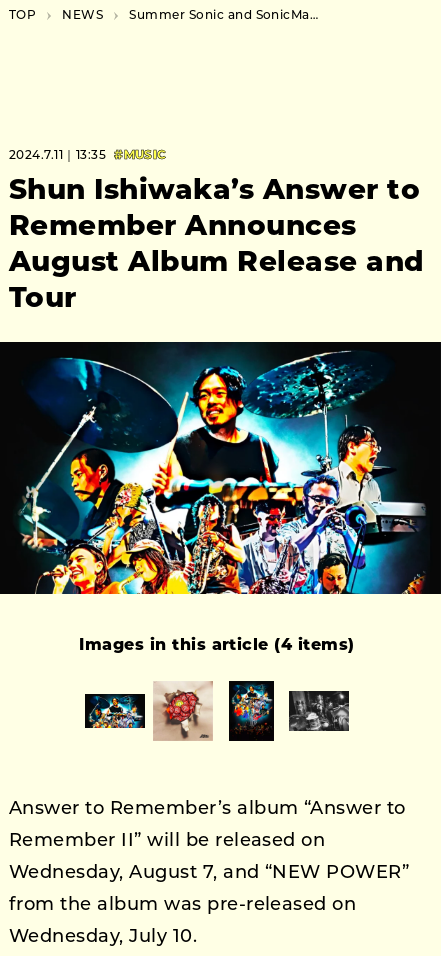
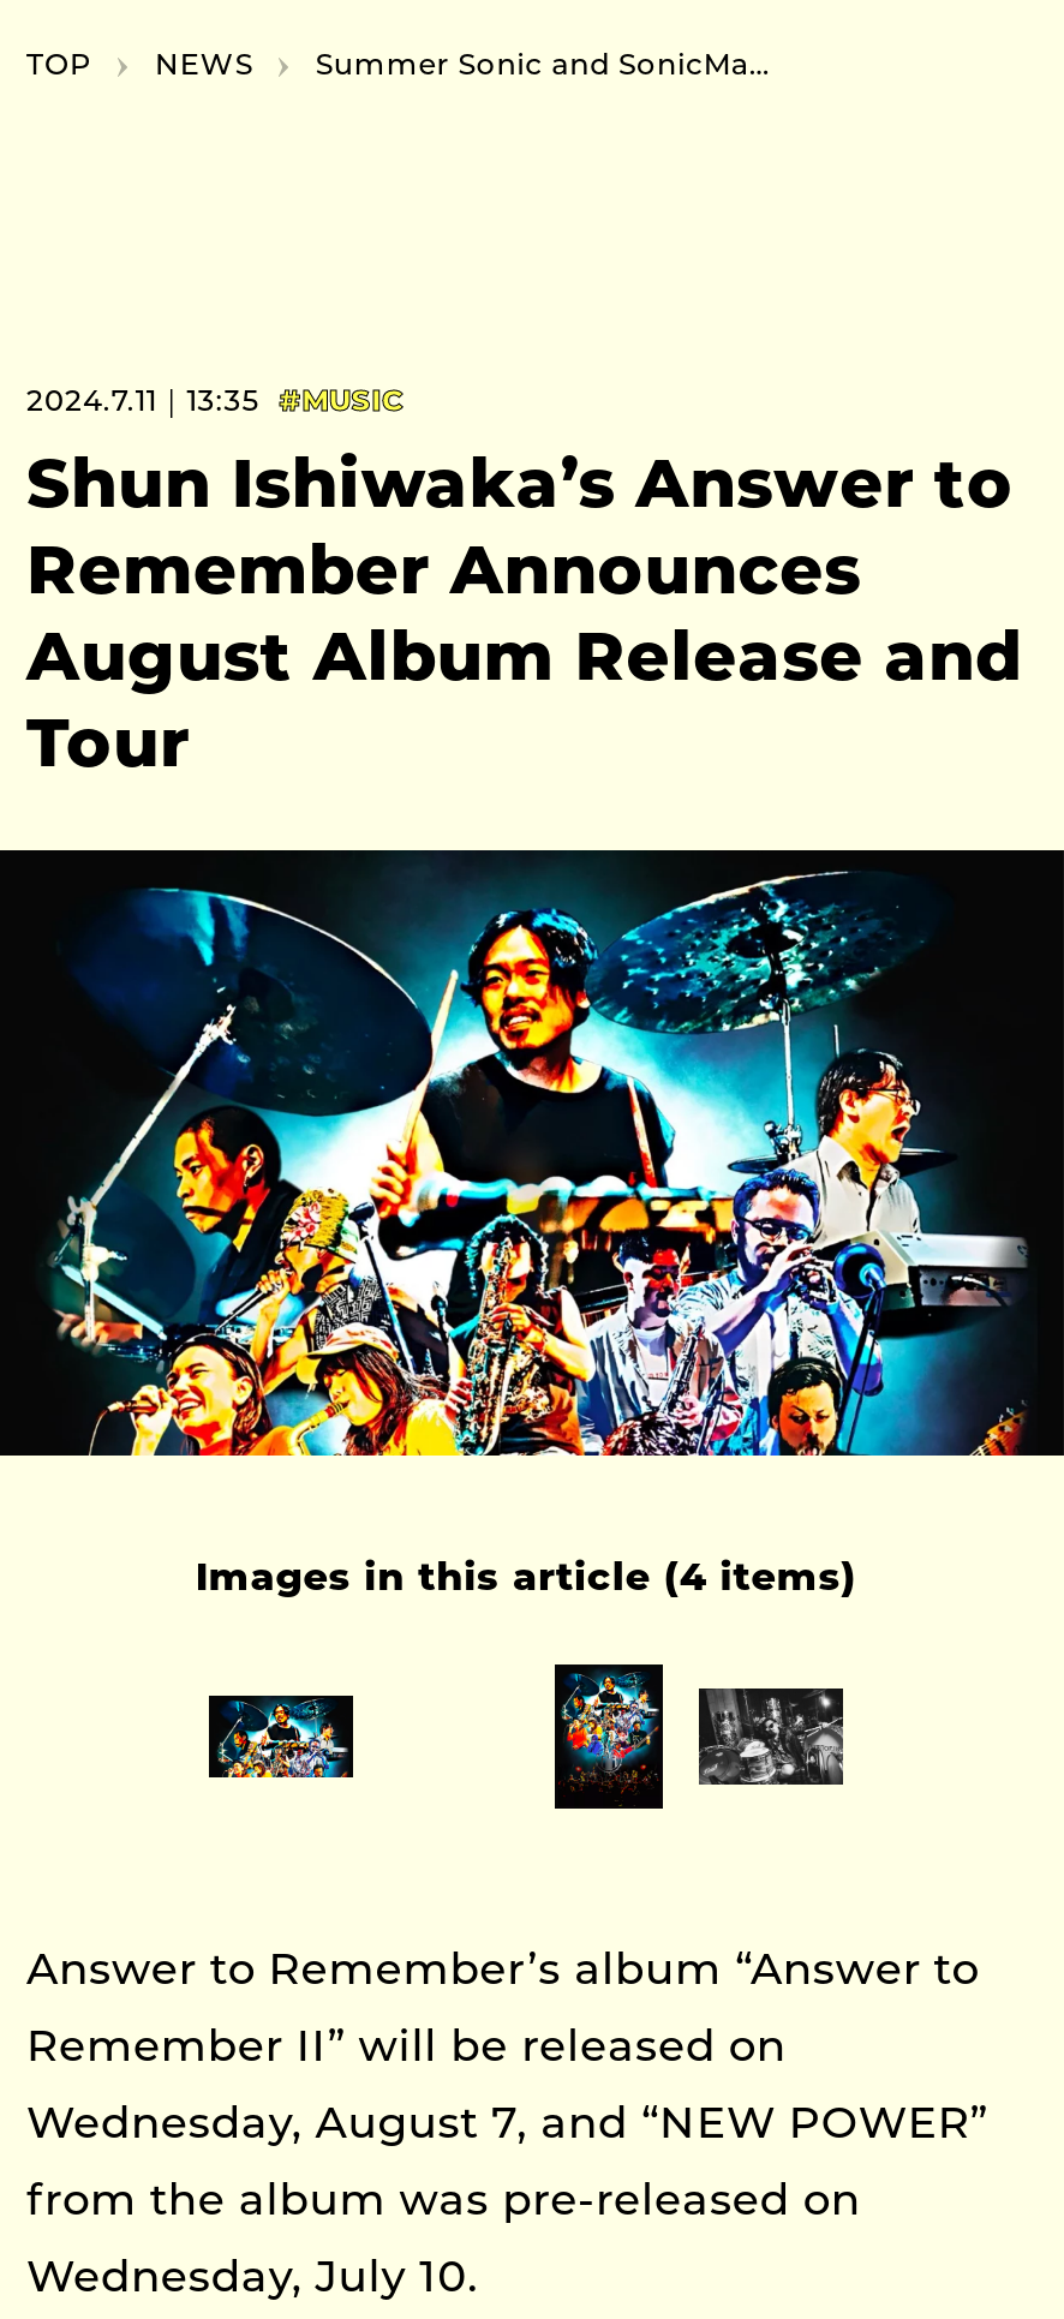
[153,681,213,741] [image] -> none

